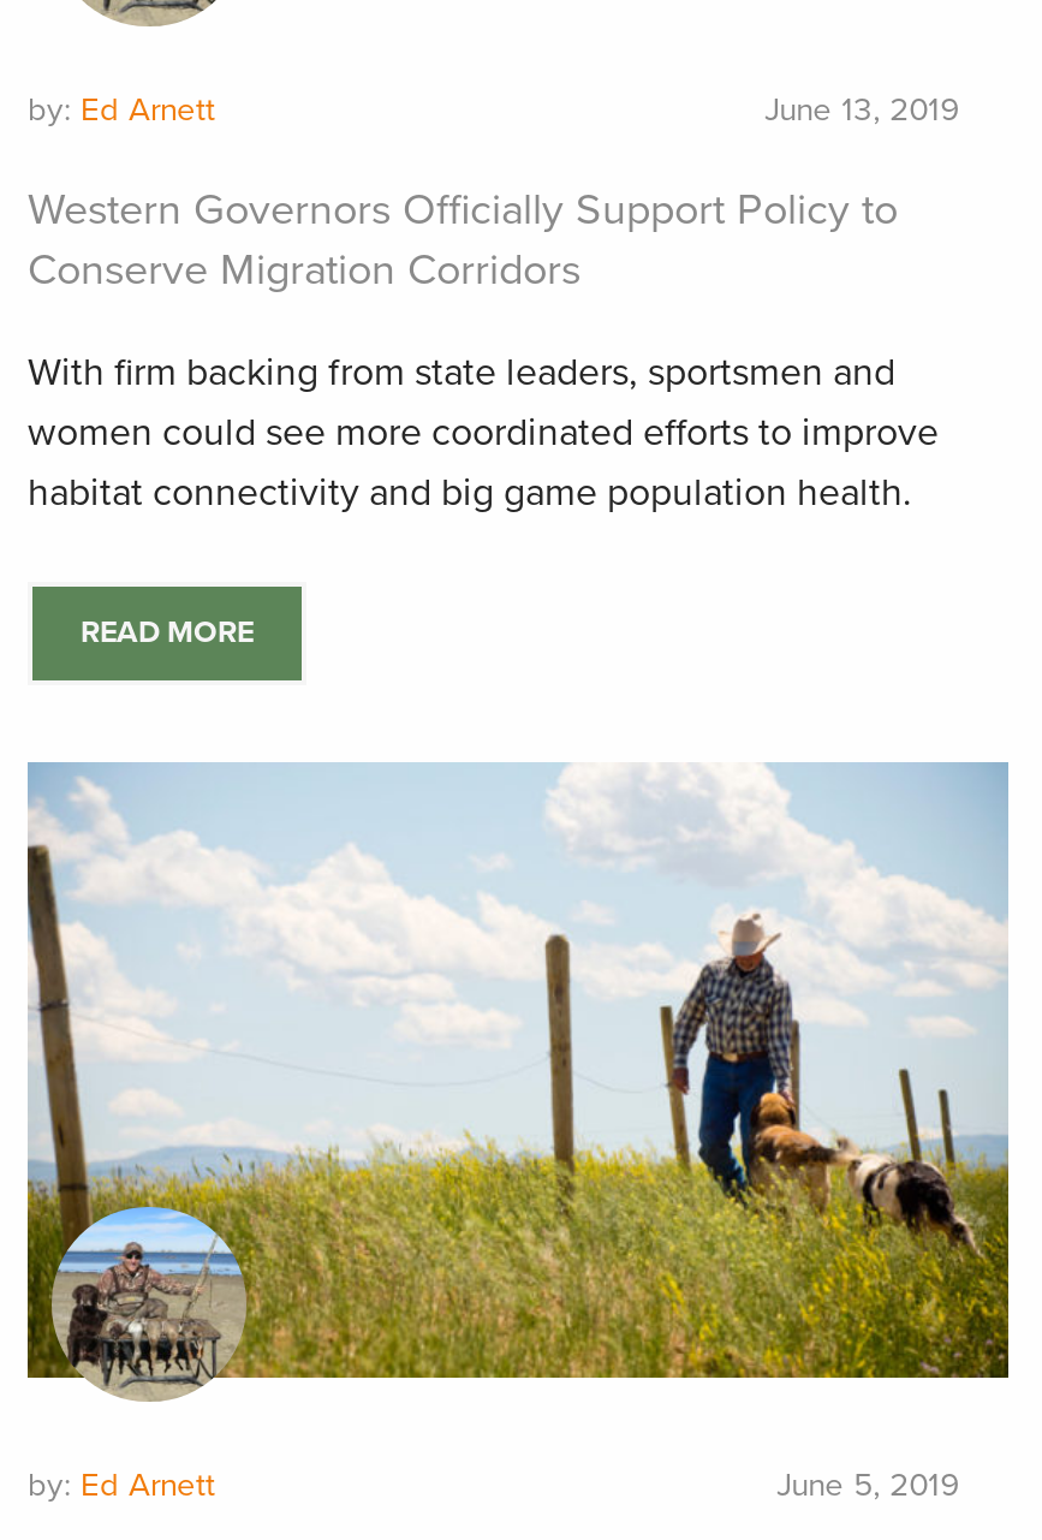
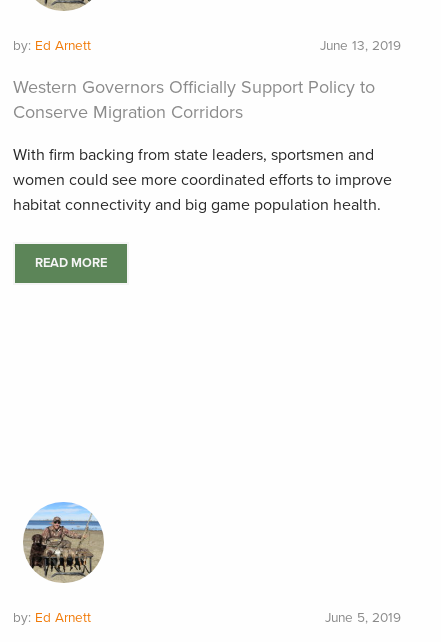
[25,760,1011,1380] [image] -> none

